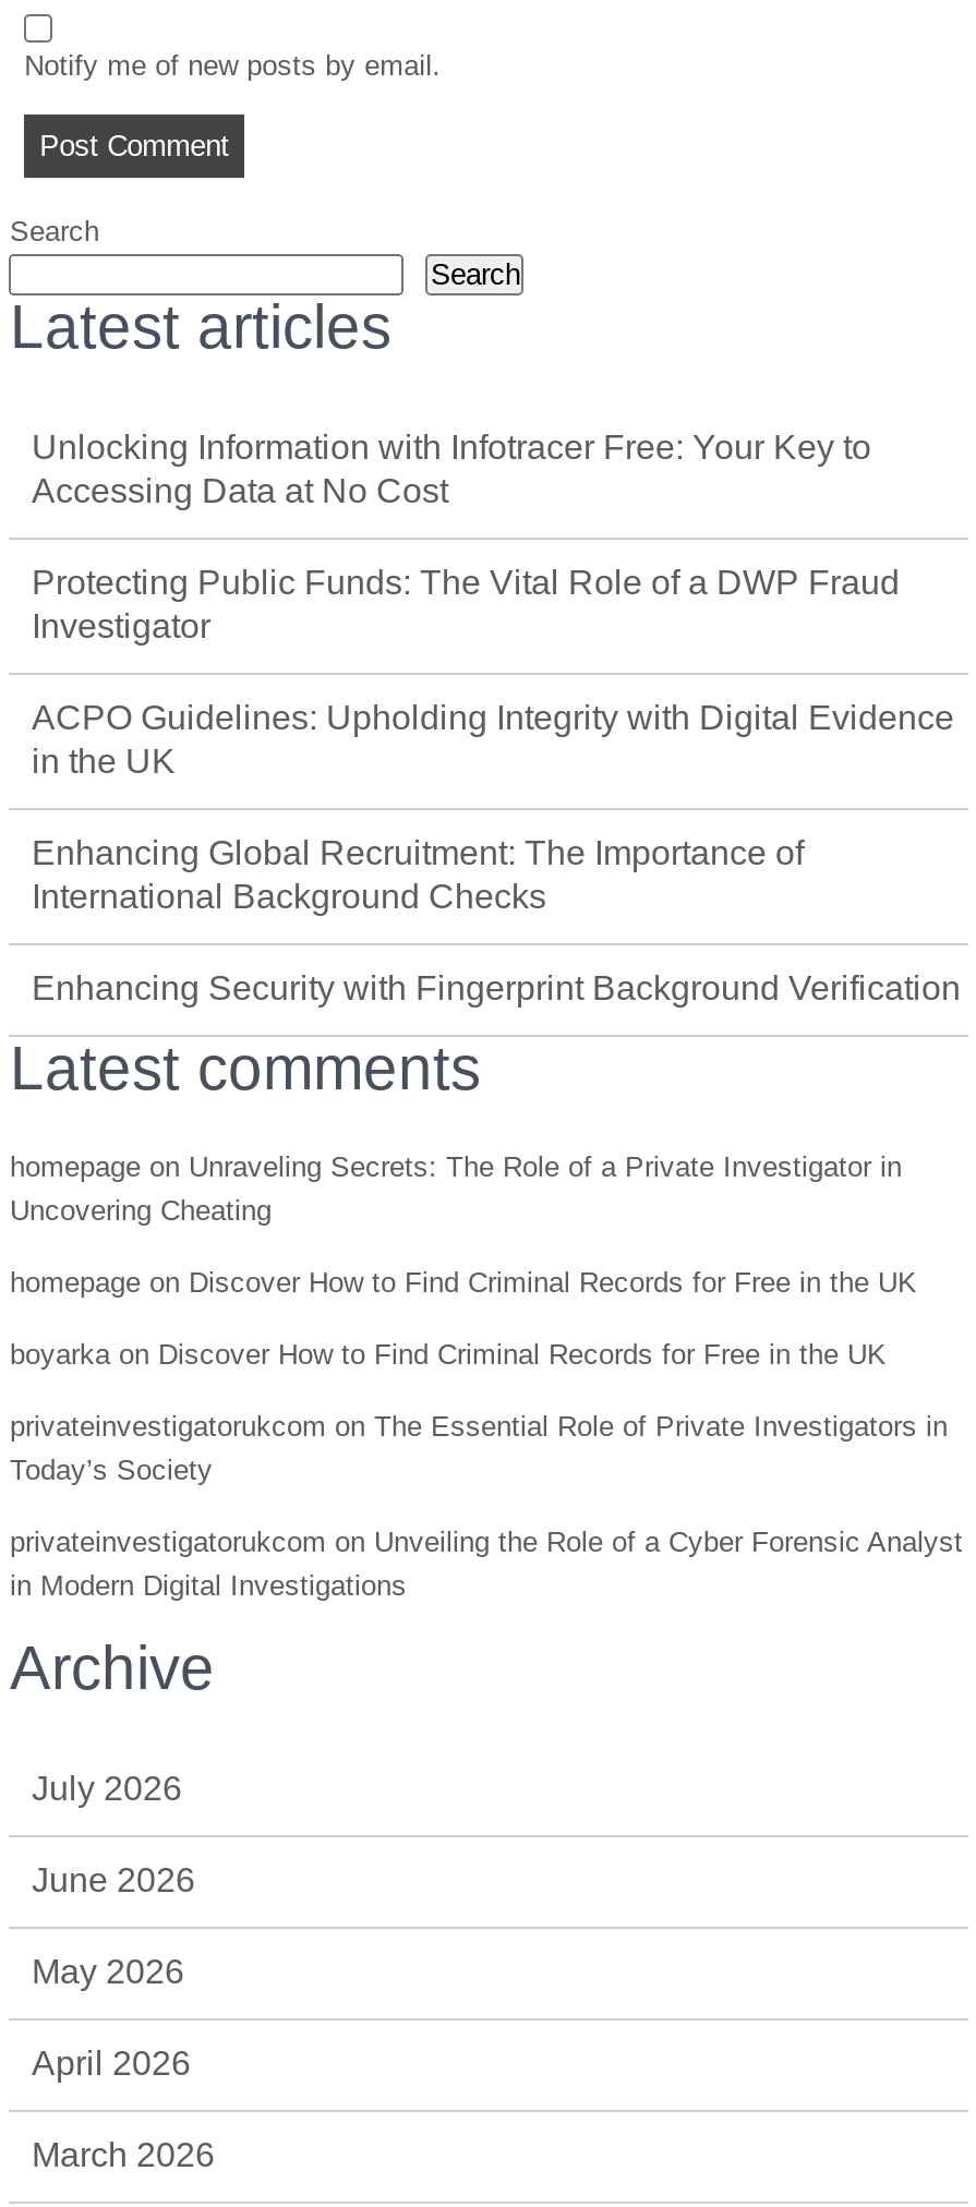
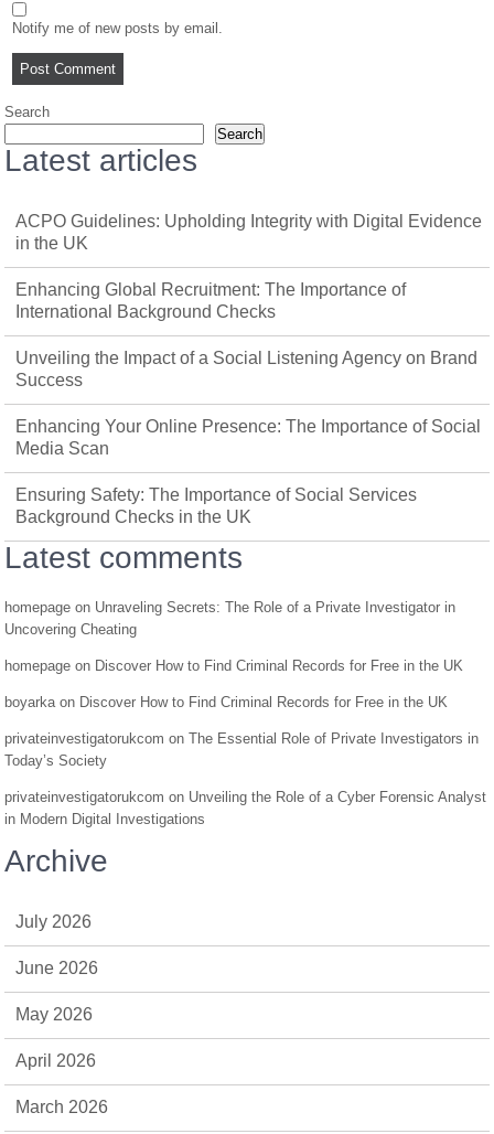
[32,429,900,644] Unlocking Information with Infotracer Free: Your Key to | Accessing Data at No Cost | Protecting Public Funds: The Vital Role of a DWP Fraud | Investigator -> none
moved [32,699,954,915] -> [16,212,482,321]: ACPO Guidelines: Upholding Integrity with Digital Evidence | in the UK | Enhancing Global Recruitment: The Importance of | International Background Checks
[32,969,961,1006] Enhancing Security with Fingerprint Background Verification -> [16,349,481,526] Unveiling the Impact of a Social Listening Agency on Brand | Success | Enhancing Your Online Presence: The Importance of Social | Media Scan | Ensuring Safety: The Importance of Social Services | Background Checks in the UK

